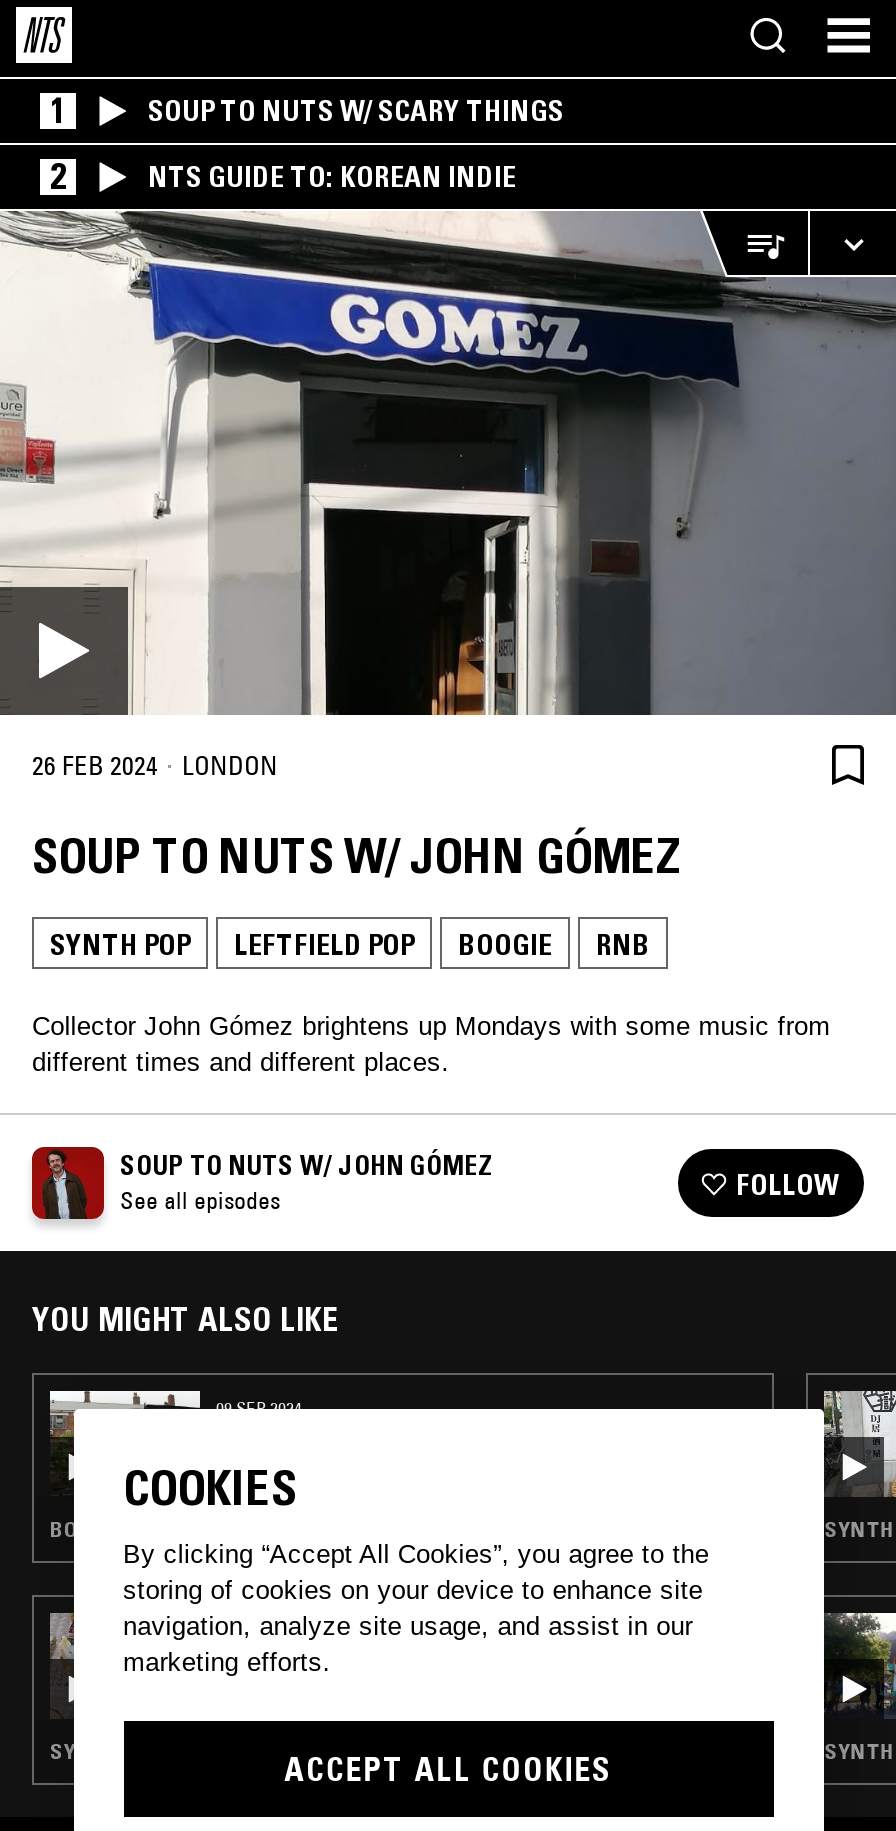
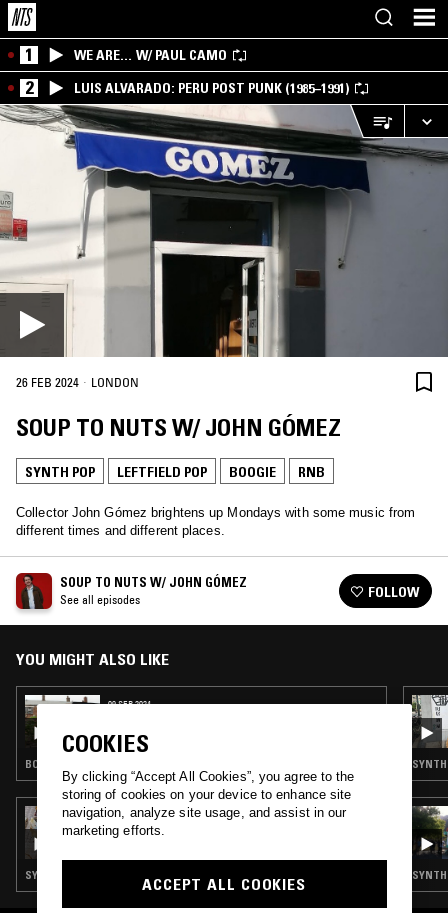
[148,93,564,129] SOUP TO NUTS W/ SCARY THINGS -> [74,46,227,64] WE ARE… W/ PAUL CAMO
[148,159,516,195] NTS GUIDE TO: KOREAN INDIE -> [74,79,349,97] LUIS ALVARADO: PERU POST PUNK (1985–1991)

